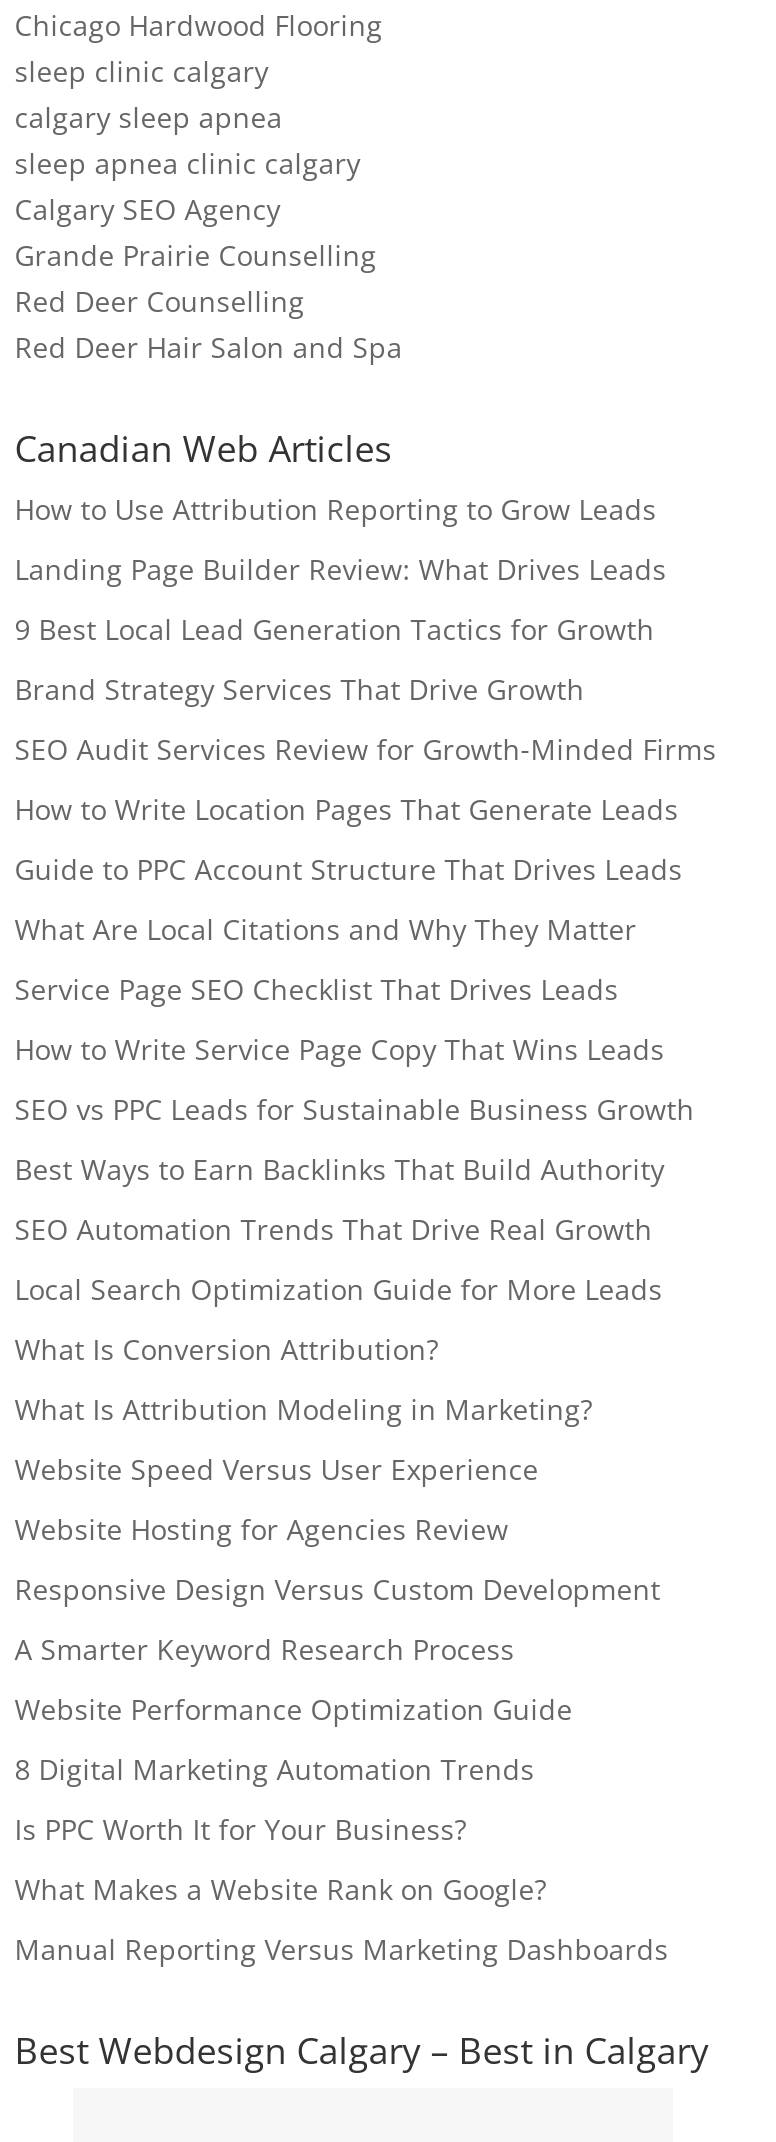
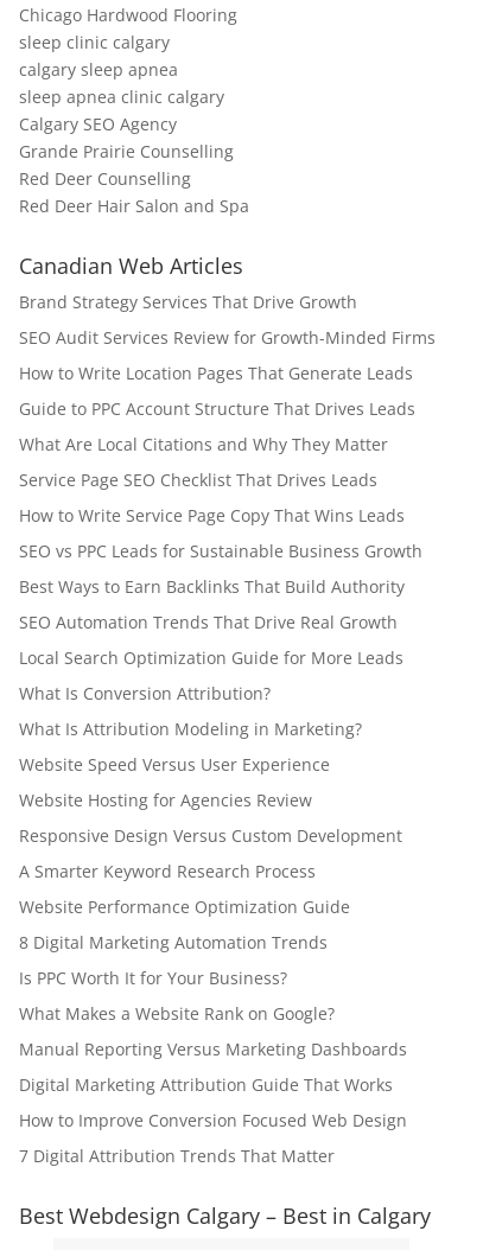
[15,490,667,648] How to Use Attribution Reporting to Grow Leads | Landing Page Builder Review: What Drives Leads | 9 Best Local Lead Generation Tactics for Growth -> none
moved [15,670,717,1968] -> [19,290,435,1060]: Brand Strategy Services That Drive Growth | SEO Audit Services Review for Growth-Minded Firms | How to Write Location Pages That Generate Leads | ... | What Makes a Website Rank on Google? | Manual Reporting Versus Marketing Dashboards
none -> [19,1073,407,1167] Digital Marketing Attribution Guide That Works | How to Improve Conversion Focused Web Design | 7 Digital Attribution Trends That Matter

